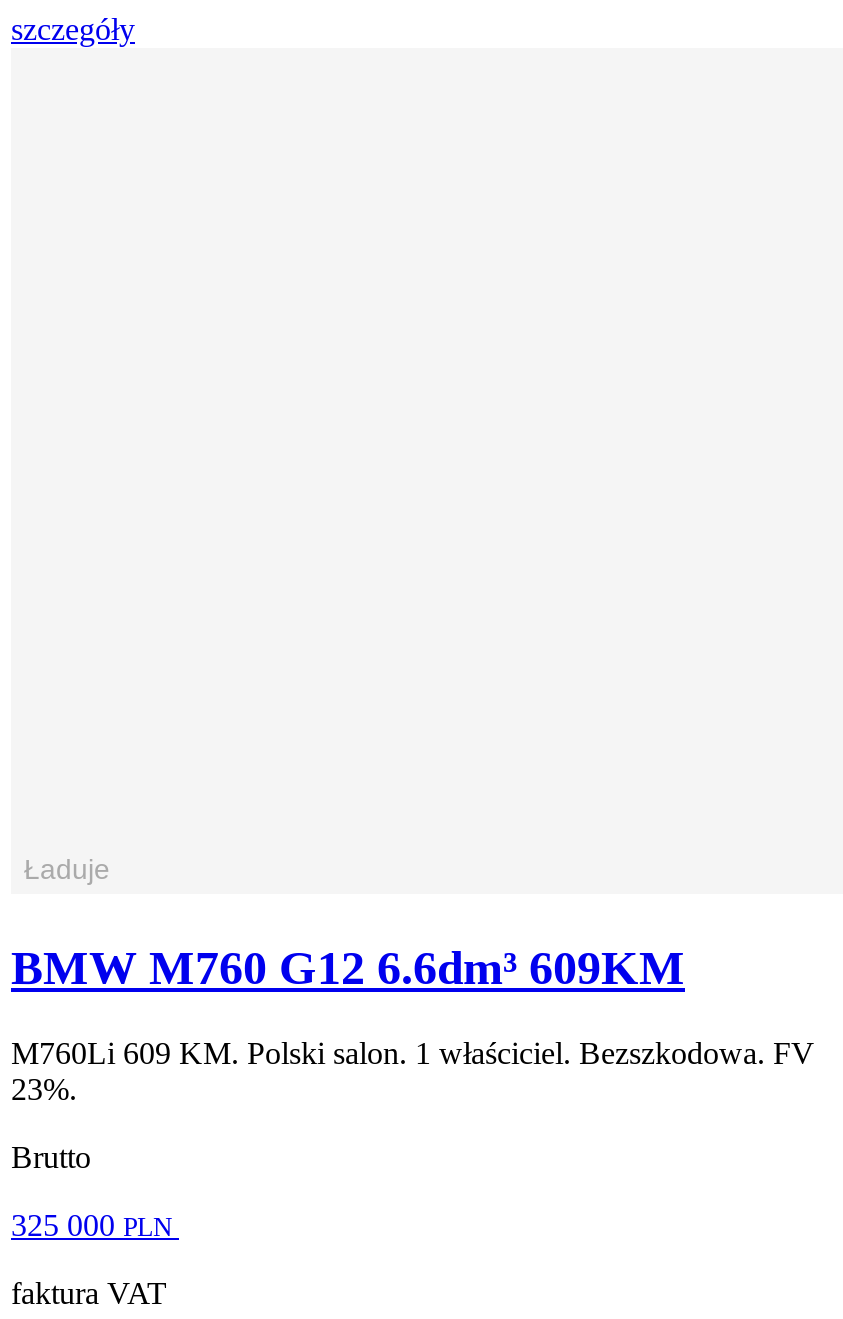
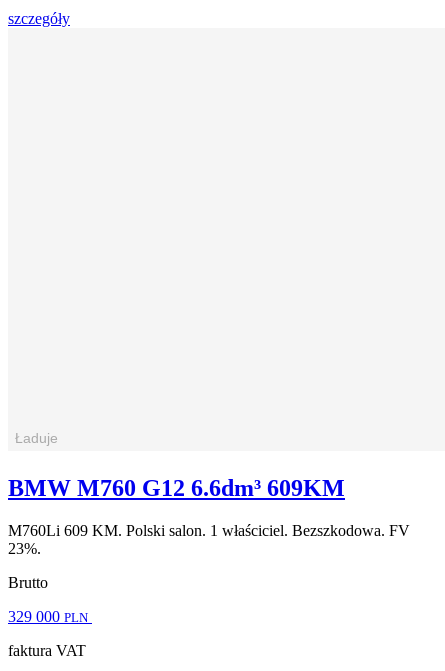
[11,1208,171,1242] 325 000 PLN -> [8,608,88,625] 329 000 PLN

